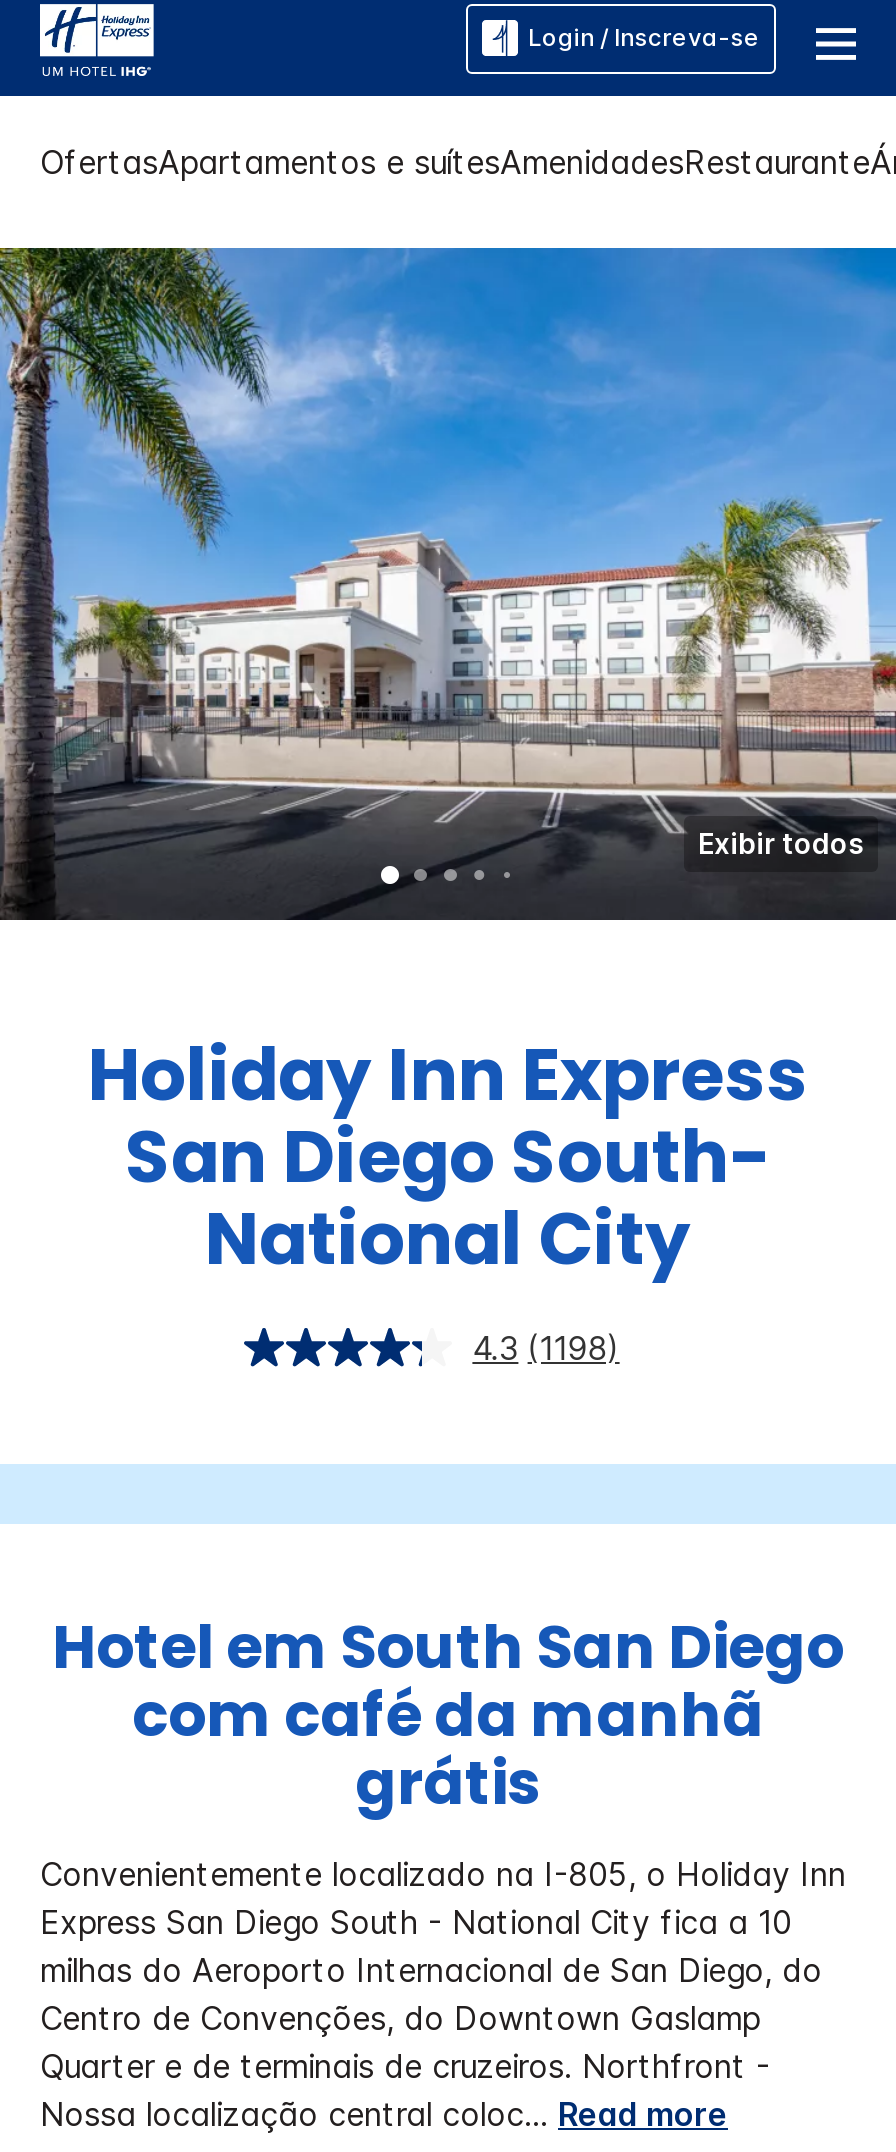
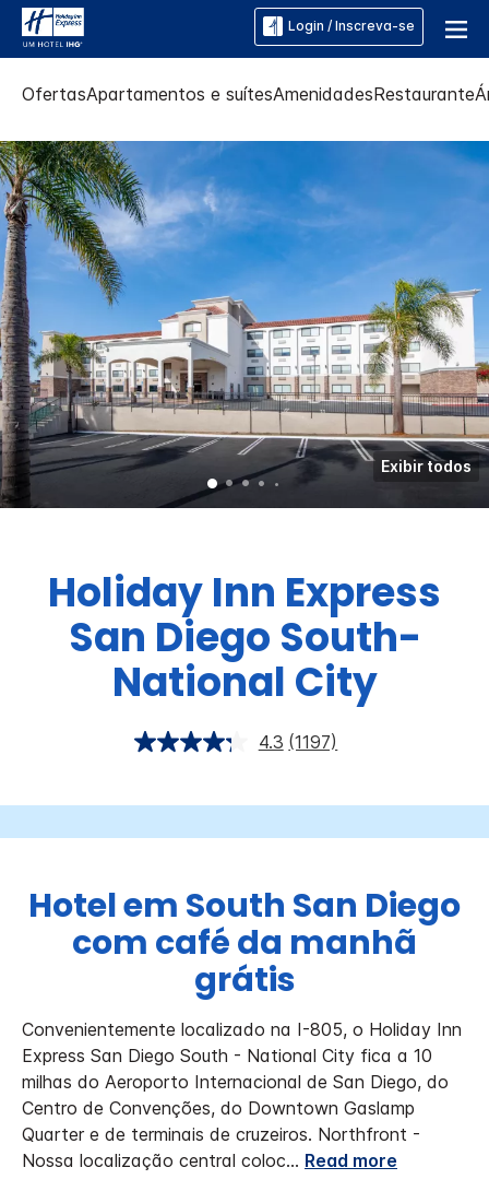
[472,1328,620,1368] 4.3 (1198) -> [258,731,338,753] 4.3 (1197)

